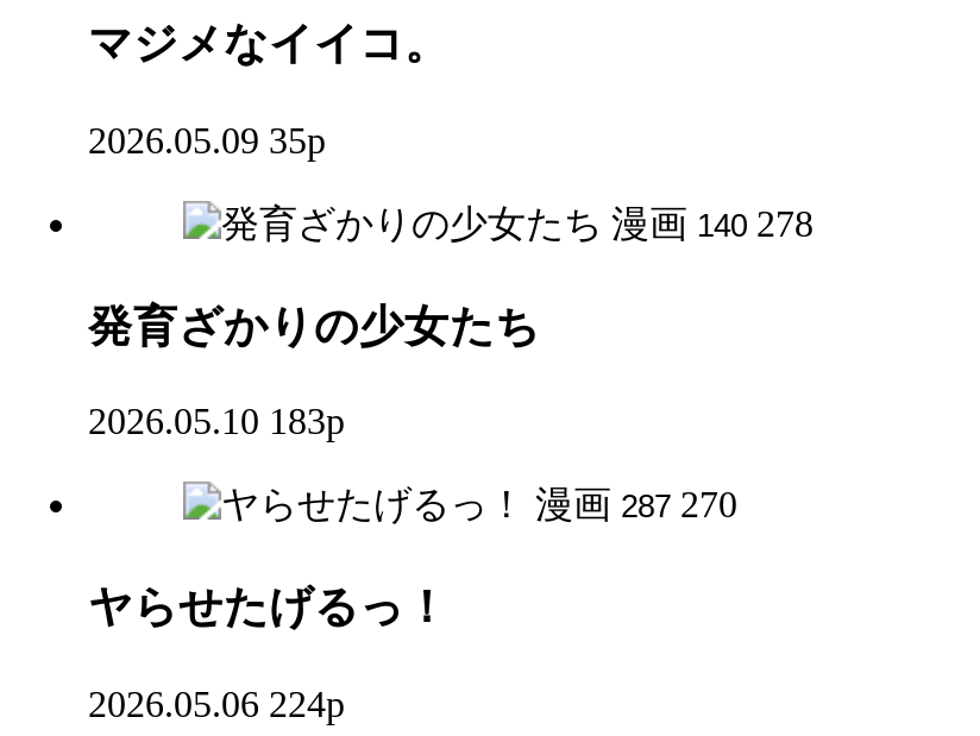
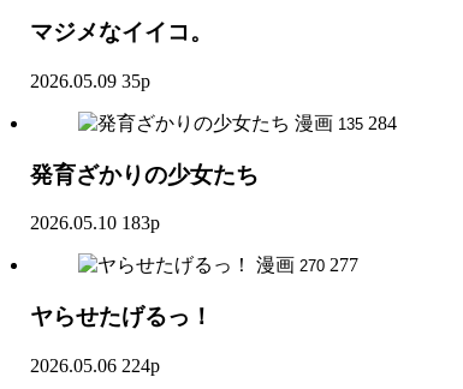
[611,203,813,243] 漫画 140 278 -> [295,113,397,133] 漫画 135 284
[535,484,737,525] 漫画 287 270 -> [256,255,358,275] 漫画 270 277

